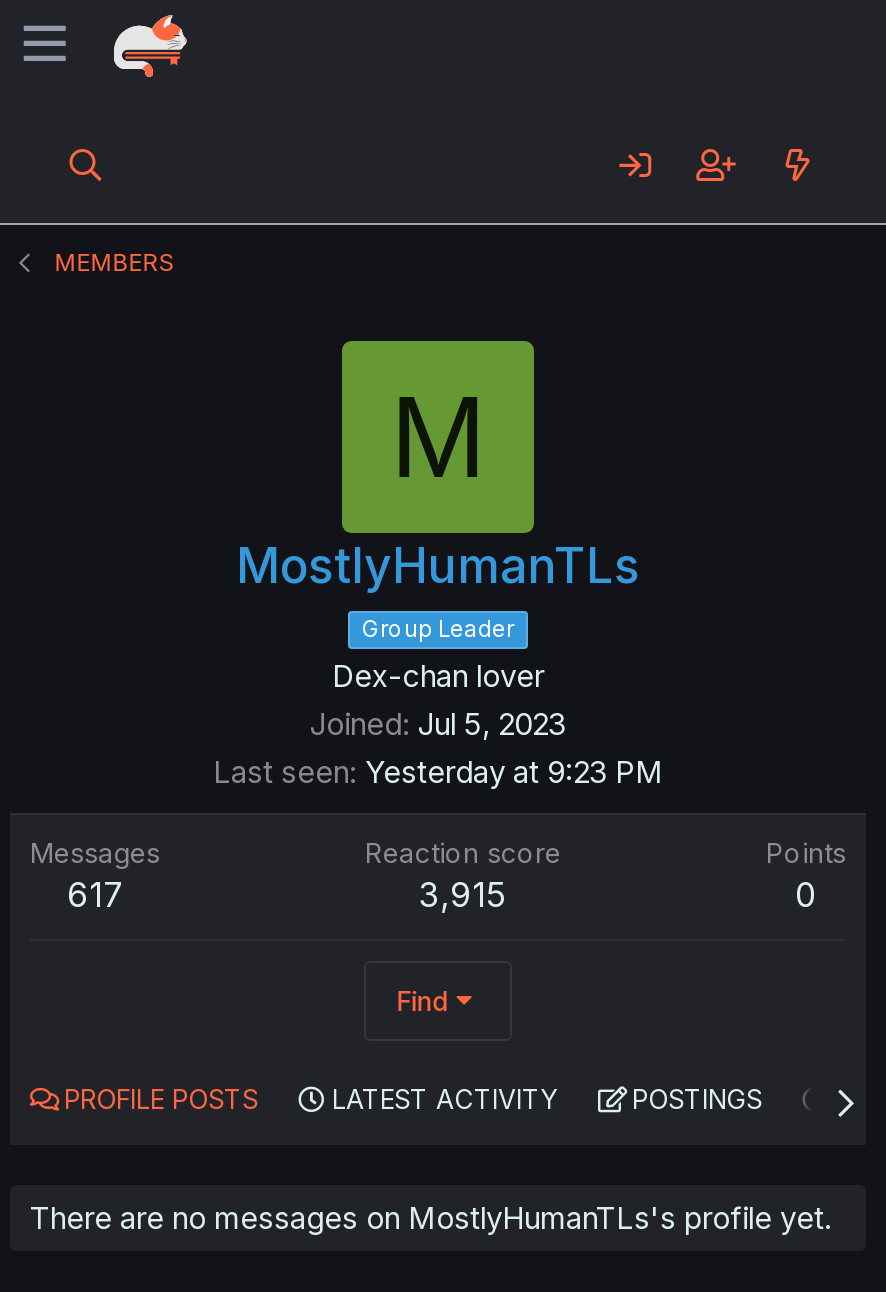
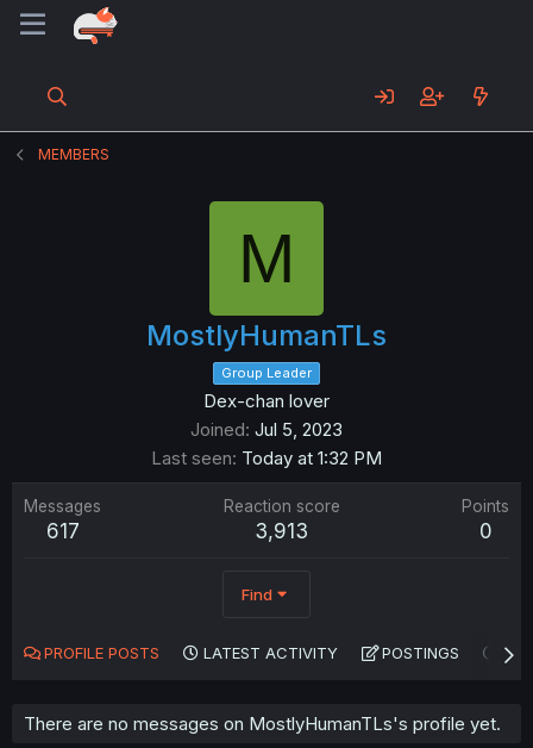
[213,753,663,791] Last seen Yesterday at 9:23 PM -> [151,447,382,469] Last seen Today at 1:32 PM
[418,875,508,915] 3,915 -> [255,519,308,543] 3,913

